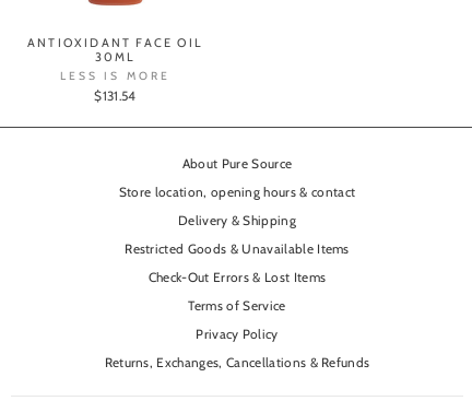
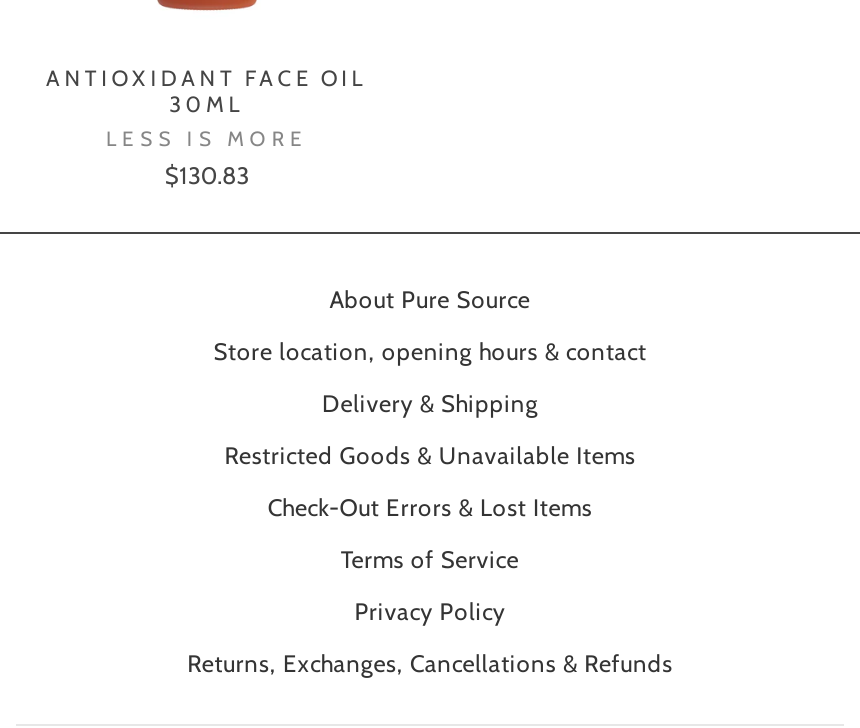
[94,88,136,103] $131.54 -> [165,161,249,189] $130.83

